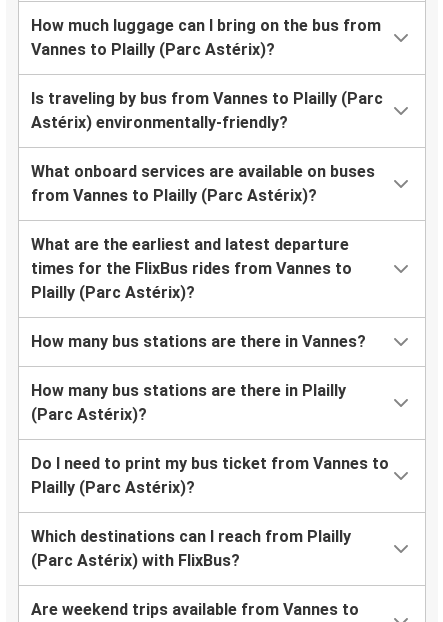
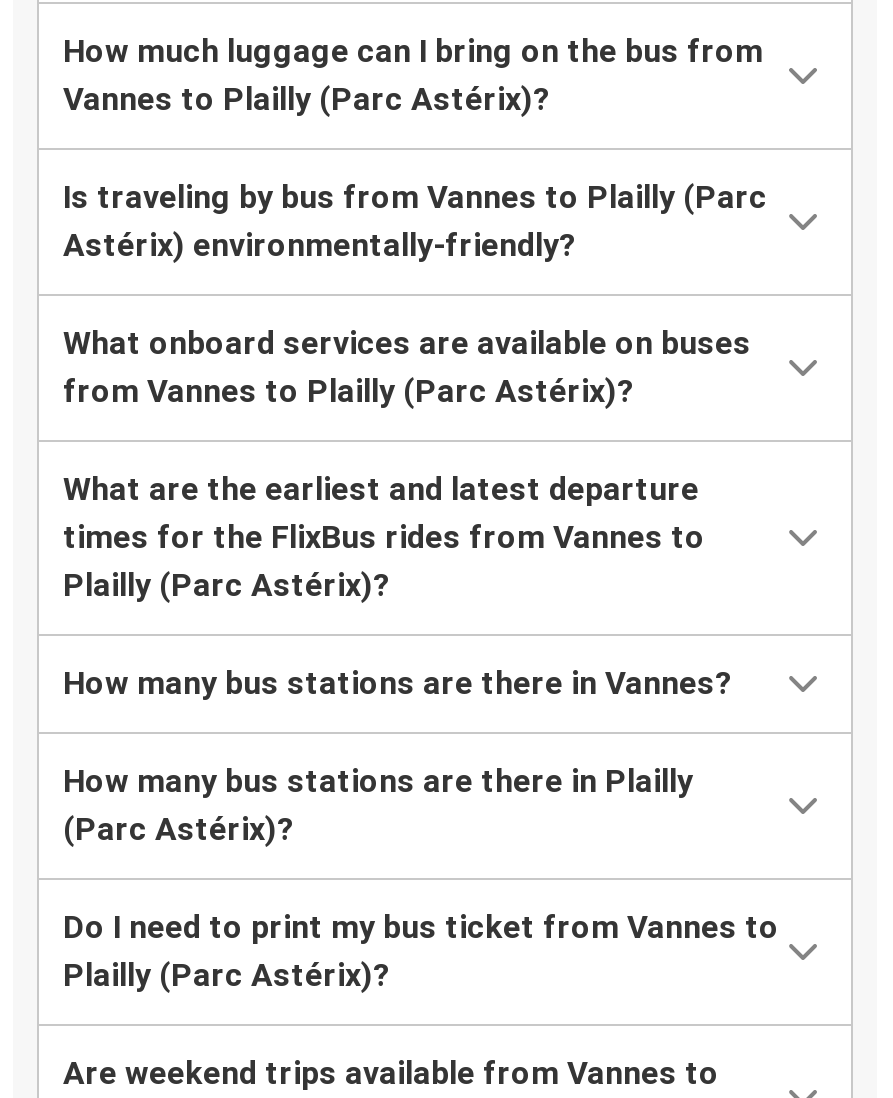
[31,527,351,570] Which destinations can I reach from Plailly | (Parc Astérix) with FlixBus? -> none

